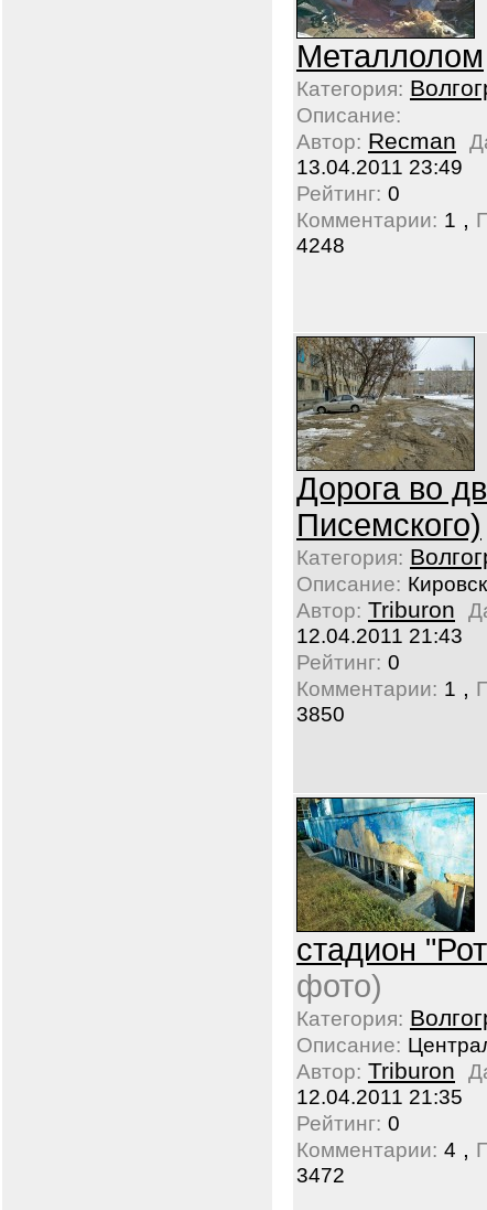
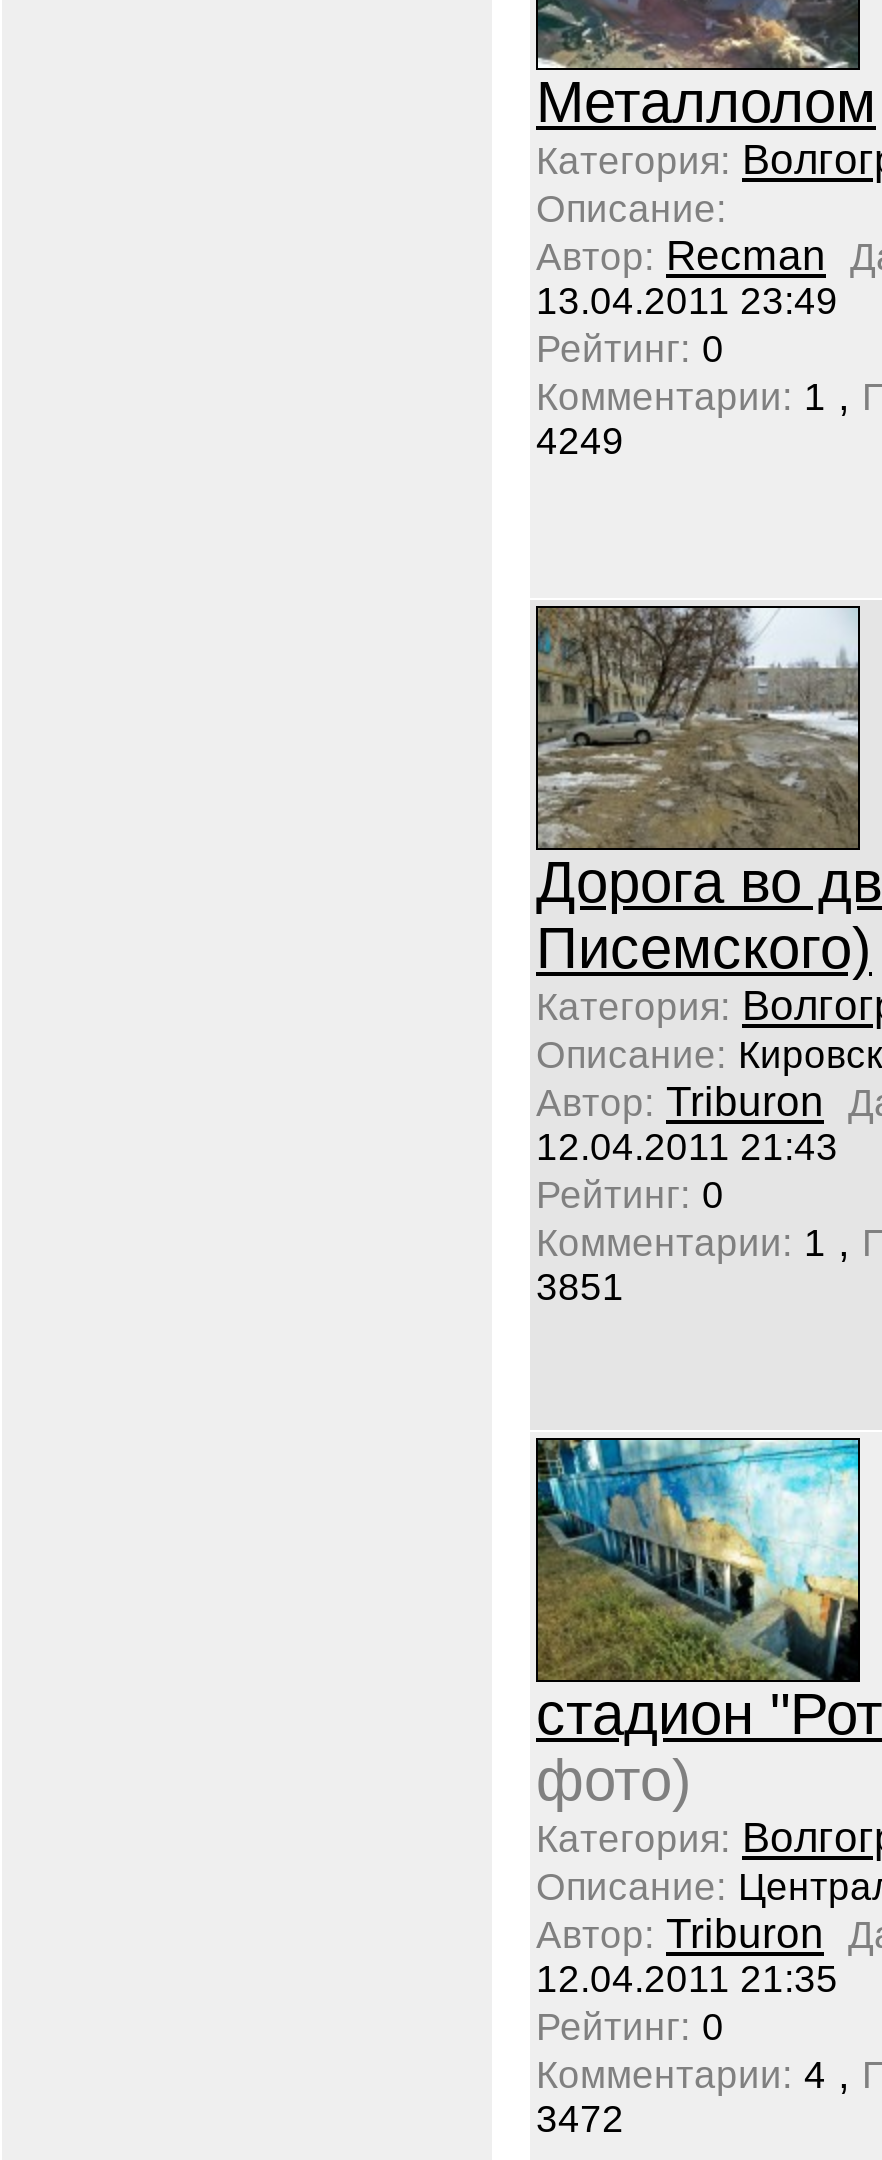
[296,233,345,257] 4248 -> [536,420,624,462] 4249
[296,702,345,726] 3850 -> [536,1266,624,1308] 3851

